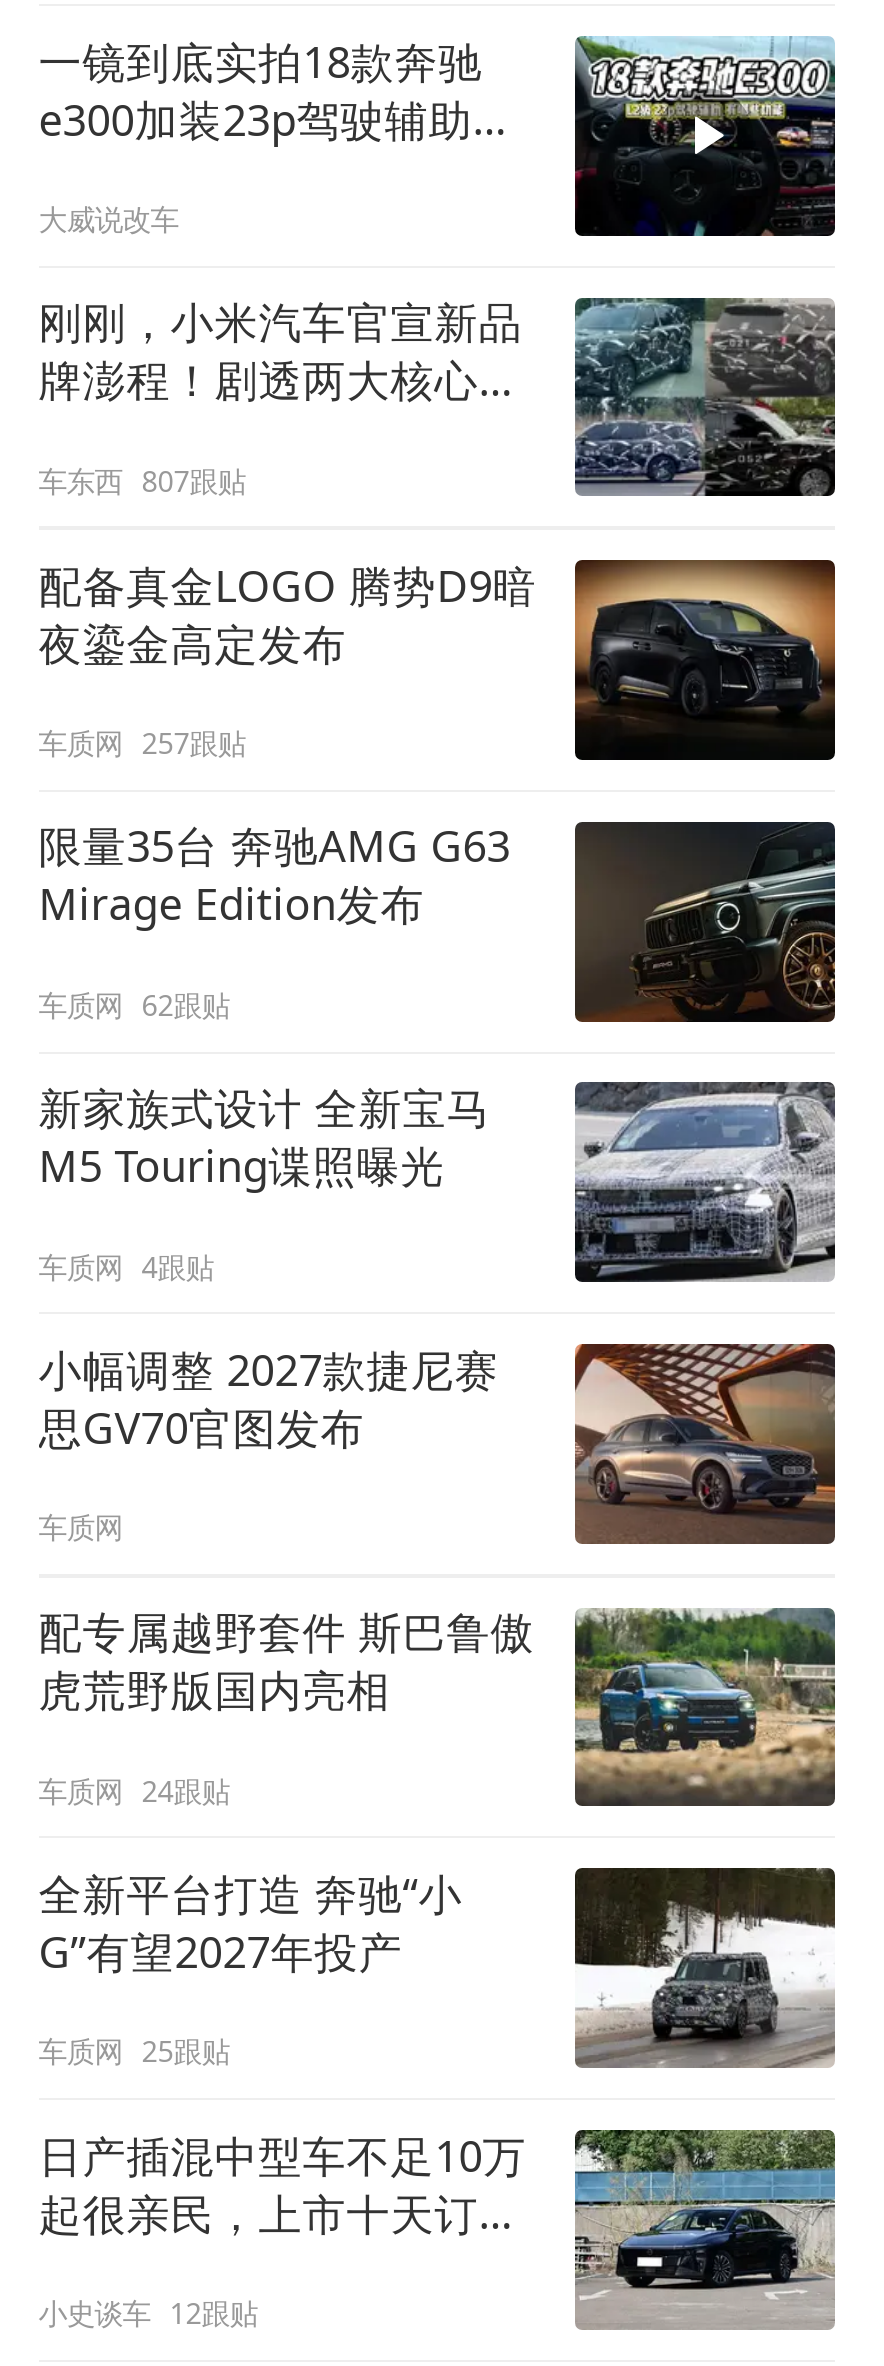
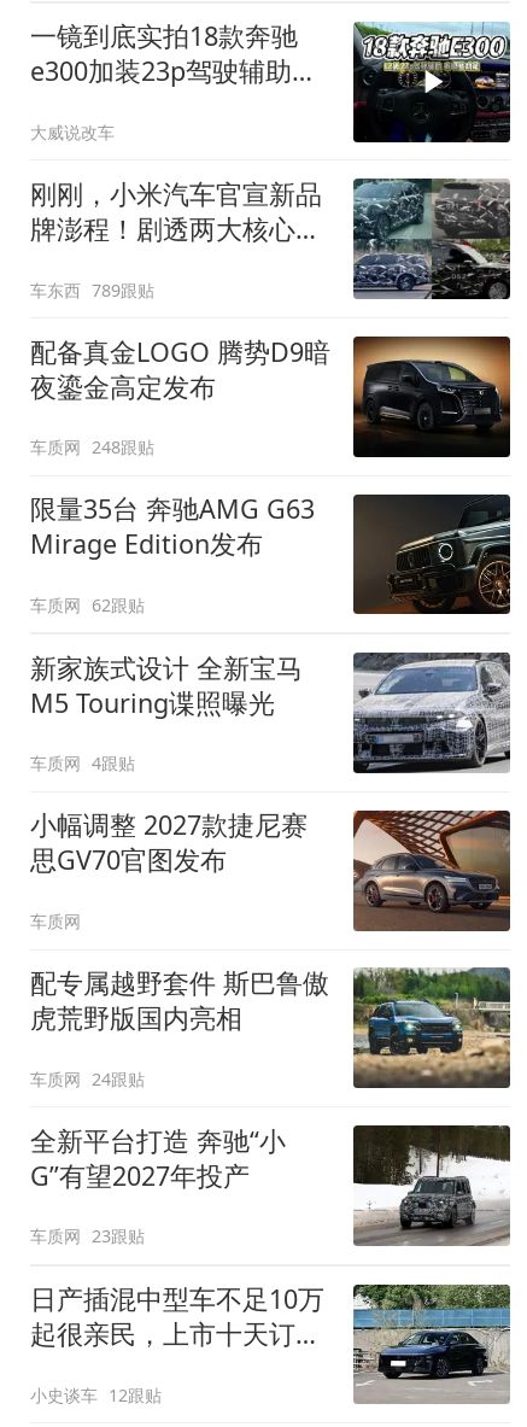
[38,461,246,499] 车东西 807跟贴 -> [30,278,155,301] 车东西 789跟贴
[38,724,246,762] 车质网 257跟贴 -> [30,436,155,459] 车质网 248跟贴
[38,2032,230,2070] 车质网 25跟贴 -> [30,1225,145,1248] 车质网 23跟贴

